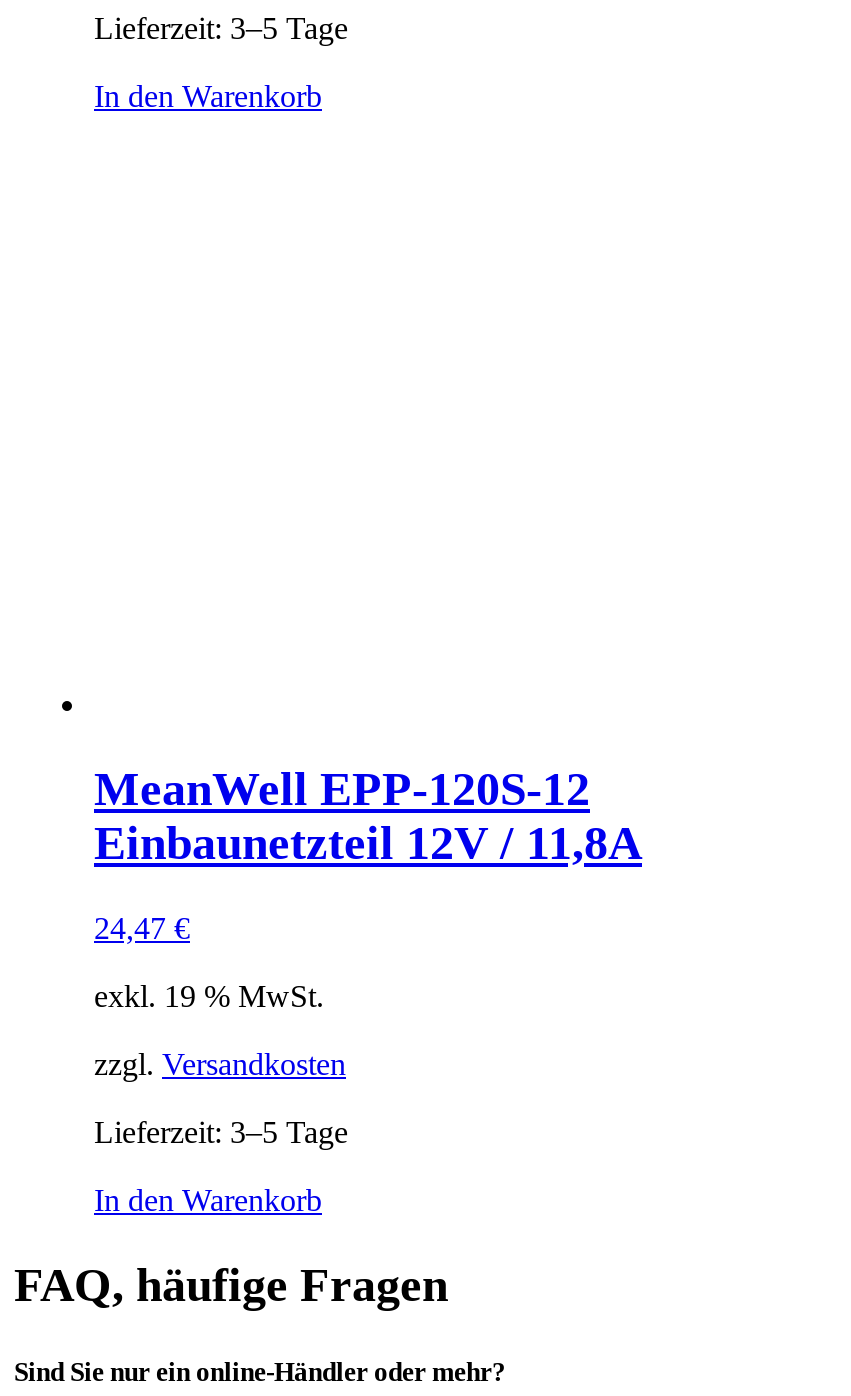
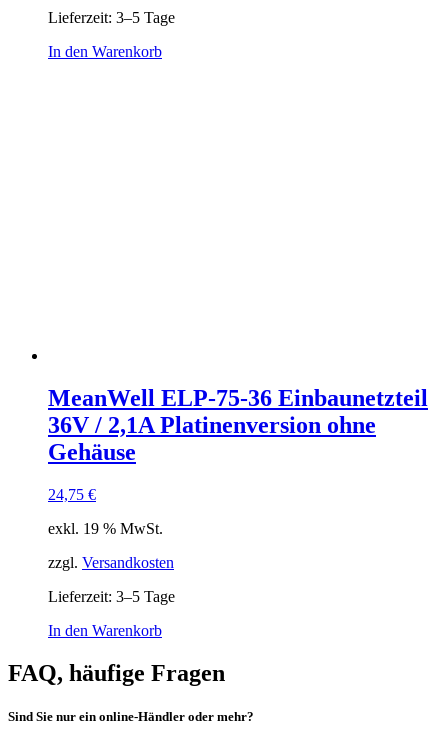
[94,763,642,869] MeanWell EPP-120S-12 | Einbaunetzteil 12V / 11,8A -> [48,385,428,465] MeanWell ELP-75-36 Einbaunetzteil | 36V / 2,1A Platinenversion ohne | Gehäuse
[94,910,190,944] 24,47 € -> [48,486,96,503] 24,75 €

